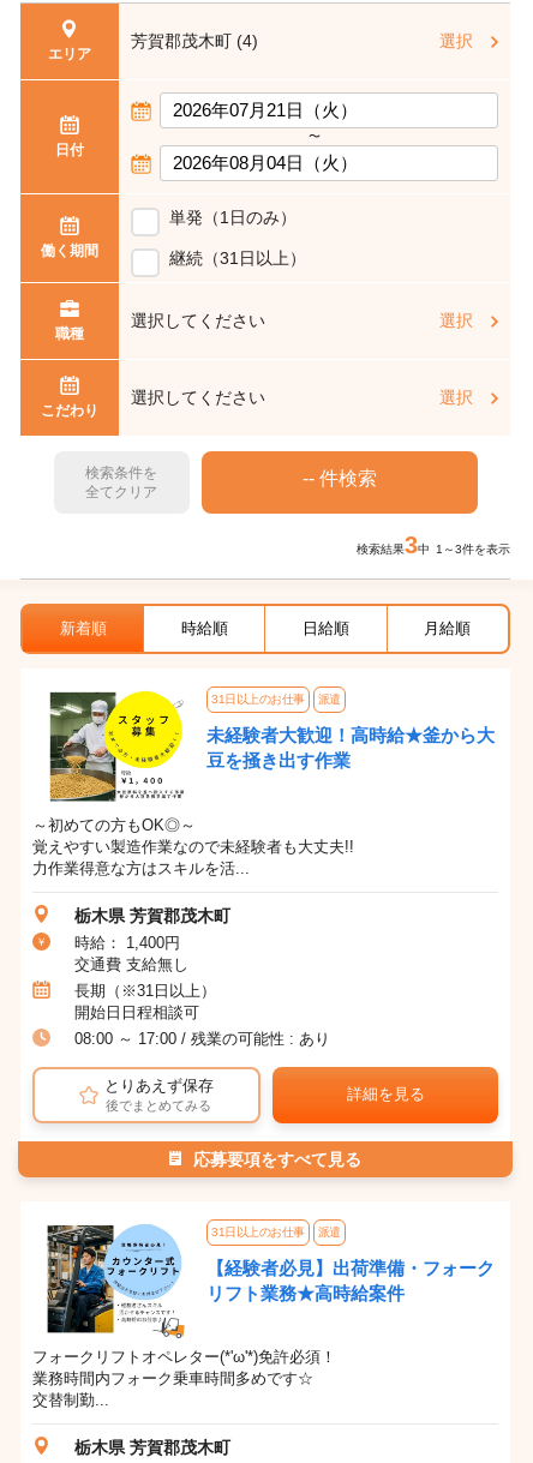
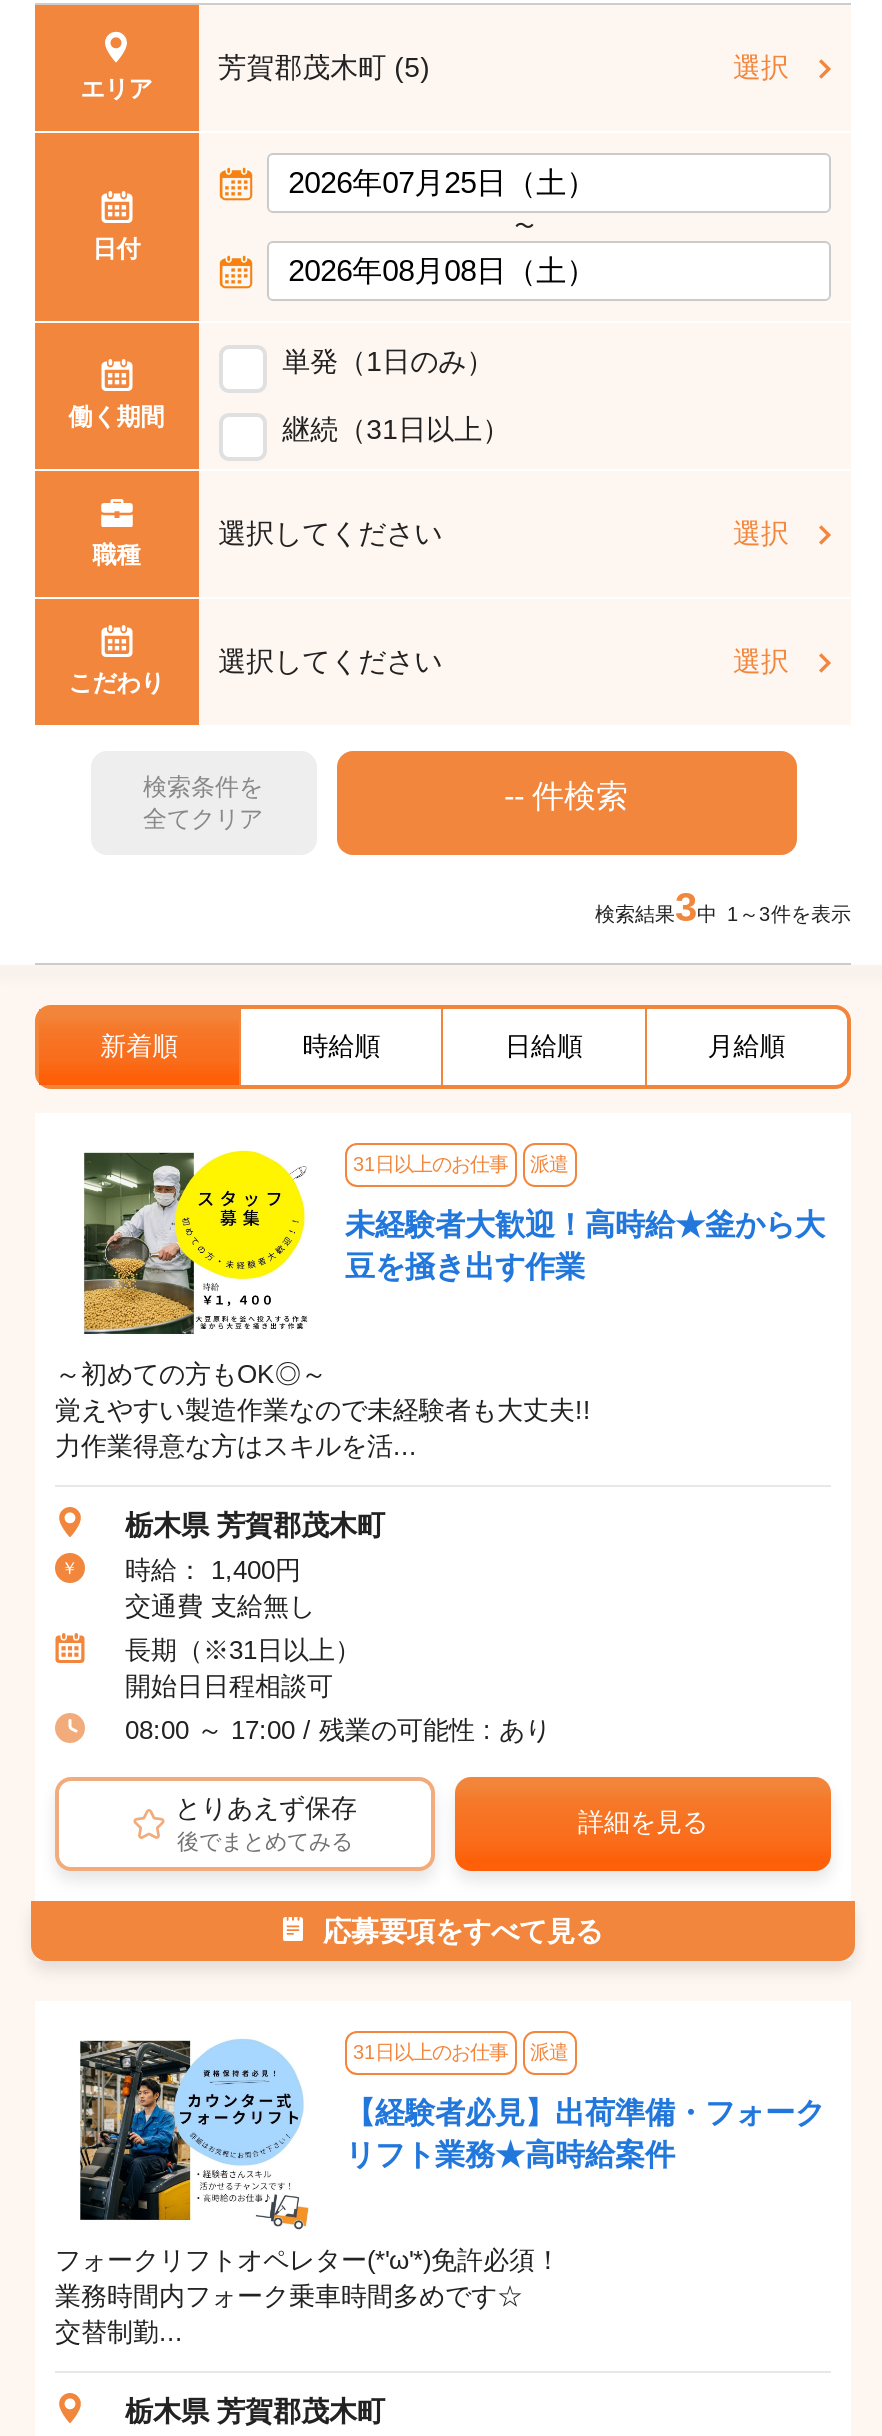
[130,31,274,51] 芳賀郡茂木町 (4) -> [218,51,458,83] 芳賀郡茂木町 (5)

